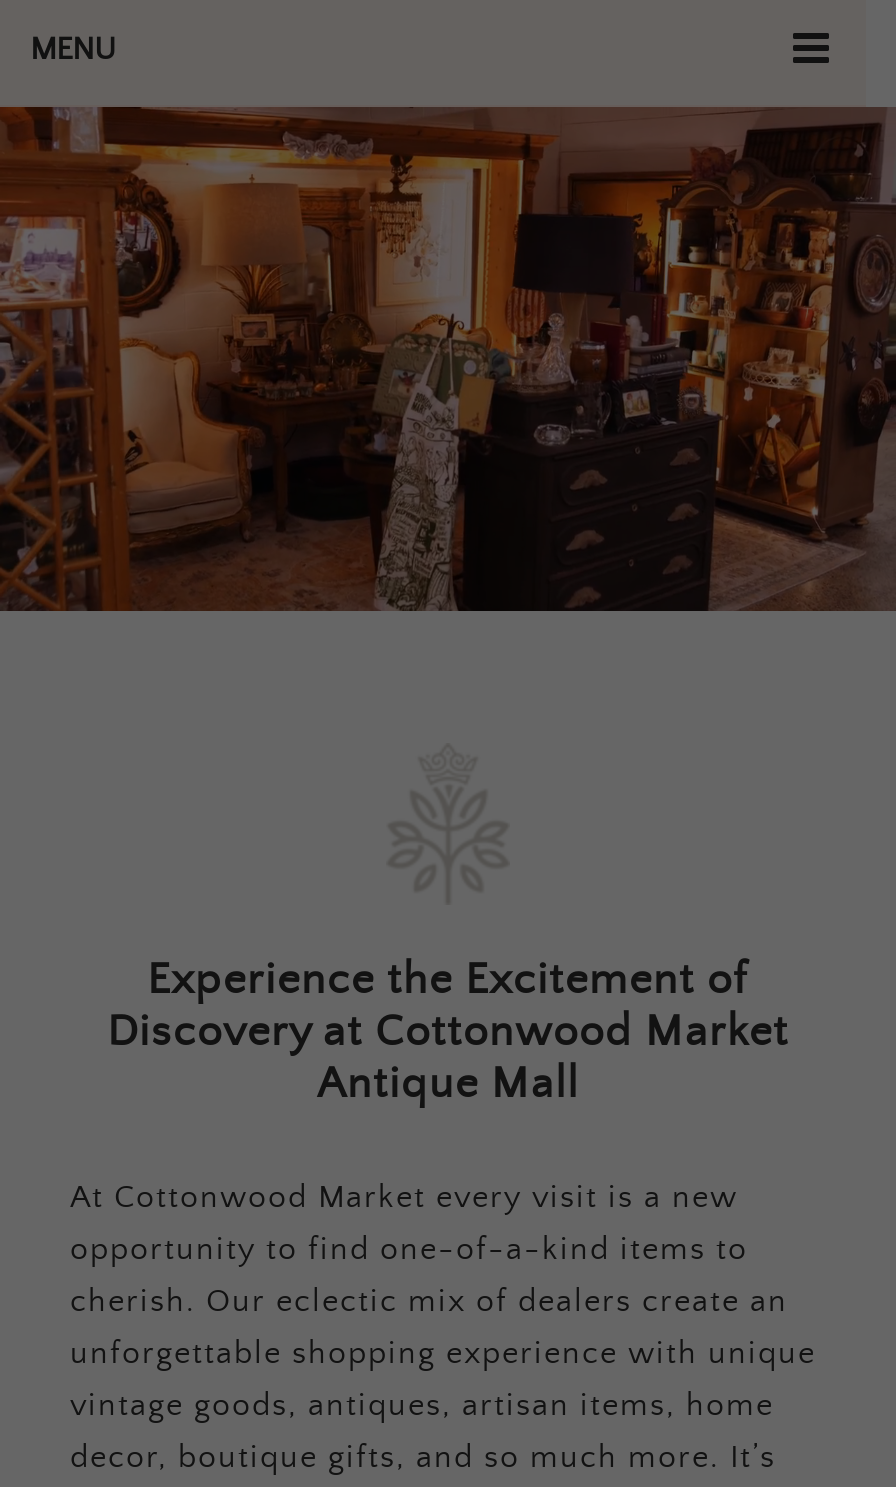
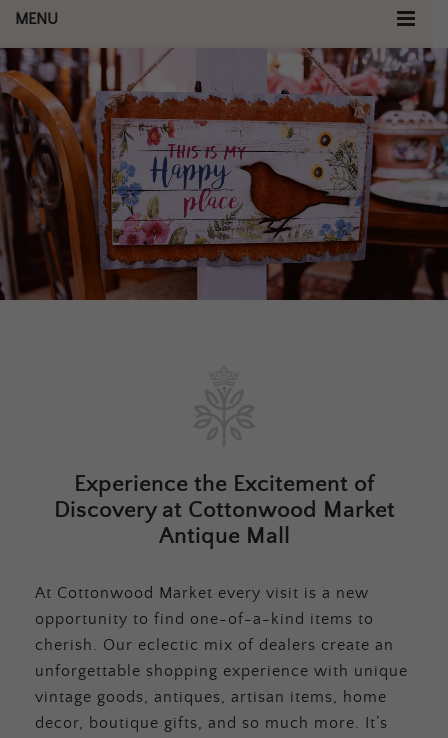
[6,105,890,613] [image] -> [3,47,445,301] [image]

